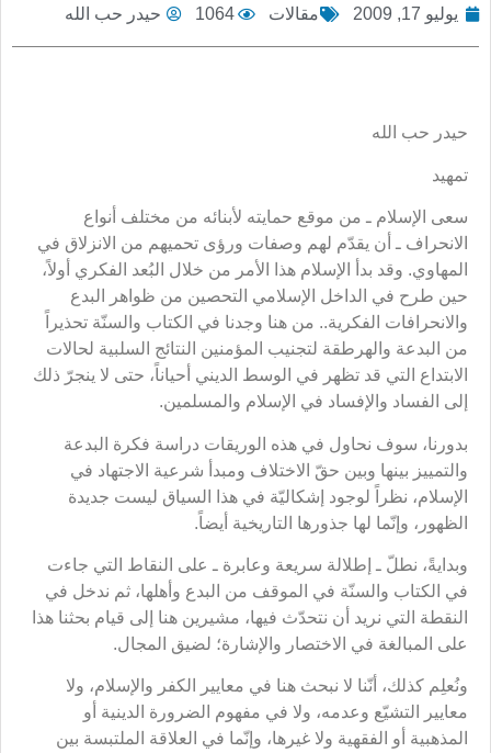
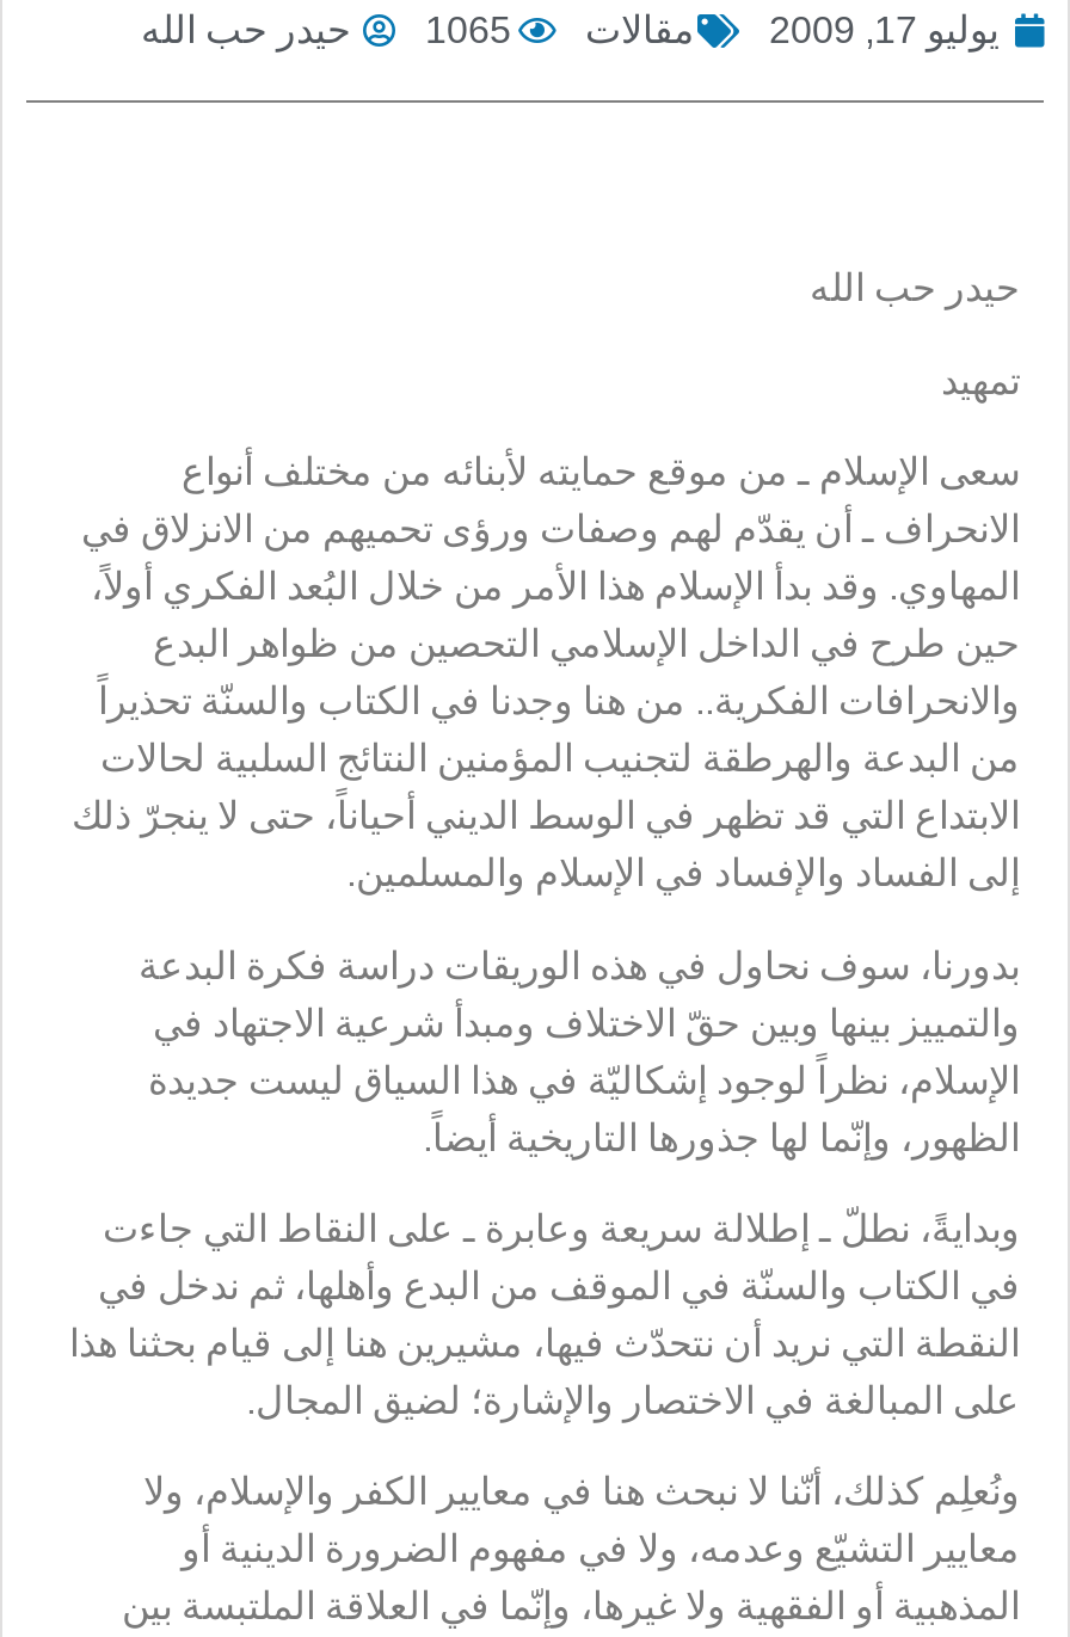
[65,5,319,23] مقالات 1064 حيدر حب الله -> [141,11,695,51] مقالات 1065 حيدر حب الله

